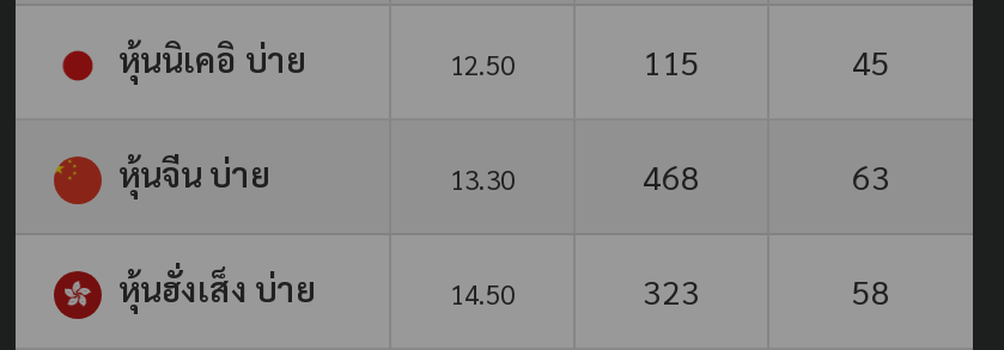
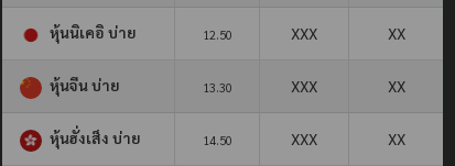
[643,39,890,82] 115 | 45 -> [291,23,405,43] XXX | XX
[643,154,890,197] 468 | 63 -> [291,76,405,95] XXX | XX
[643,268,890,311] 323 | 58 -> [291,128,405,148] XXX | XX

